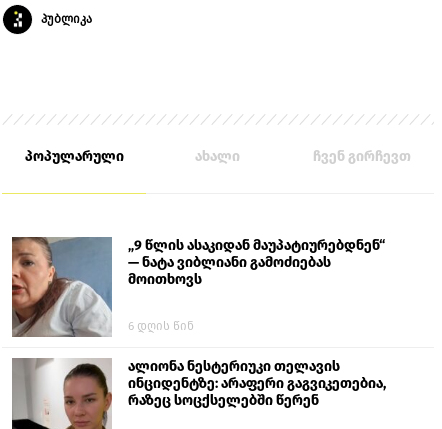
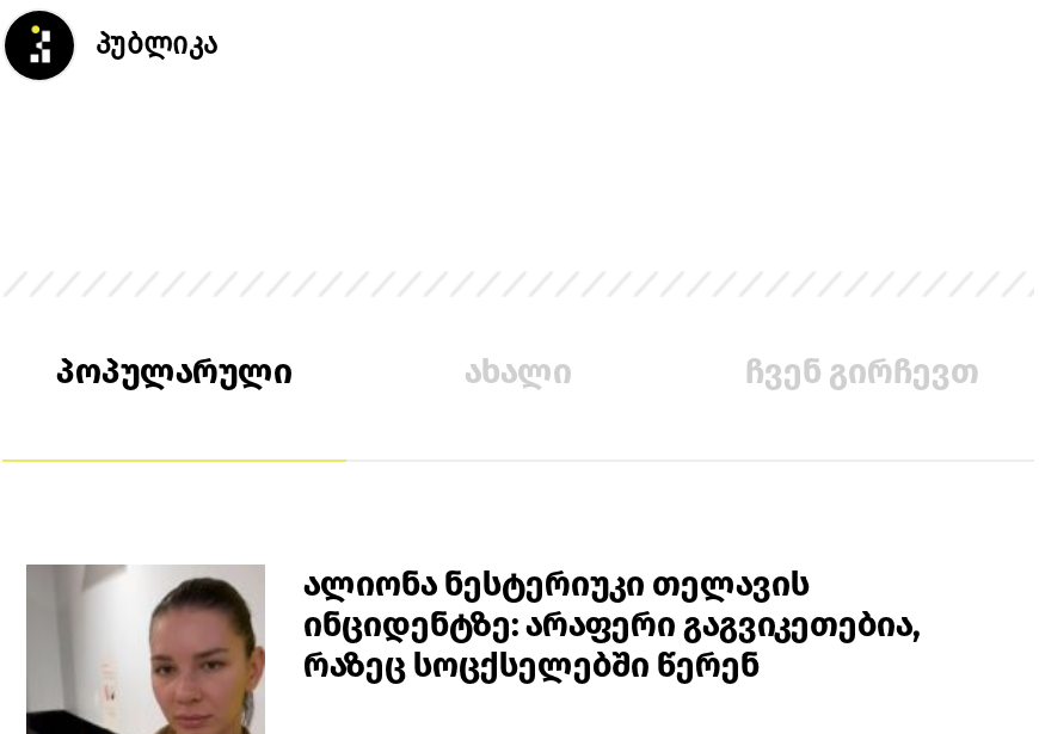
[11,237,385,338] [image] | „9 წლის ასაკიდან მაუპატიურებდნენ“ | — ნატა ვიბლიანი გამოძიებას | მოითხოვს | 6 დღის წინ -> none

